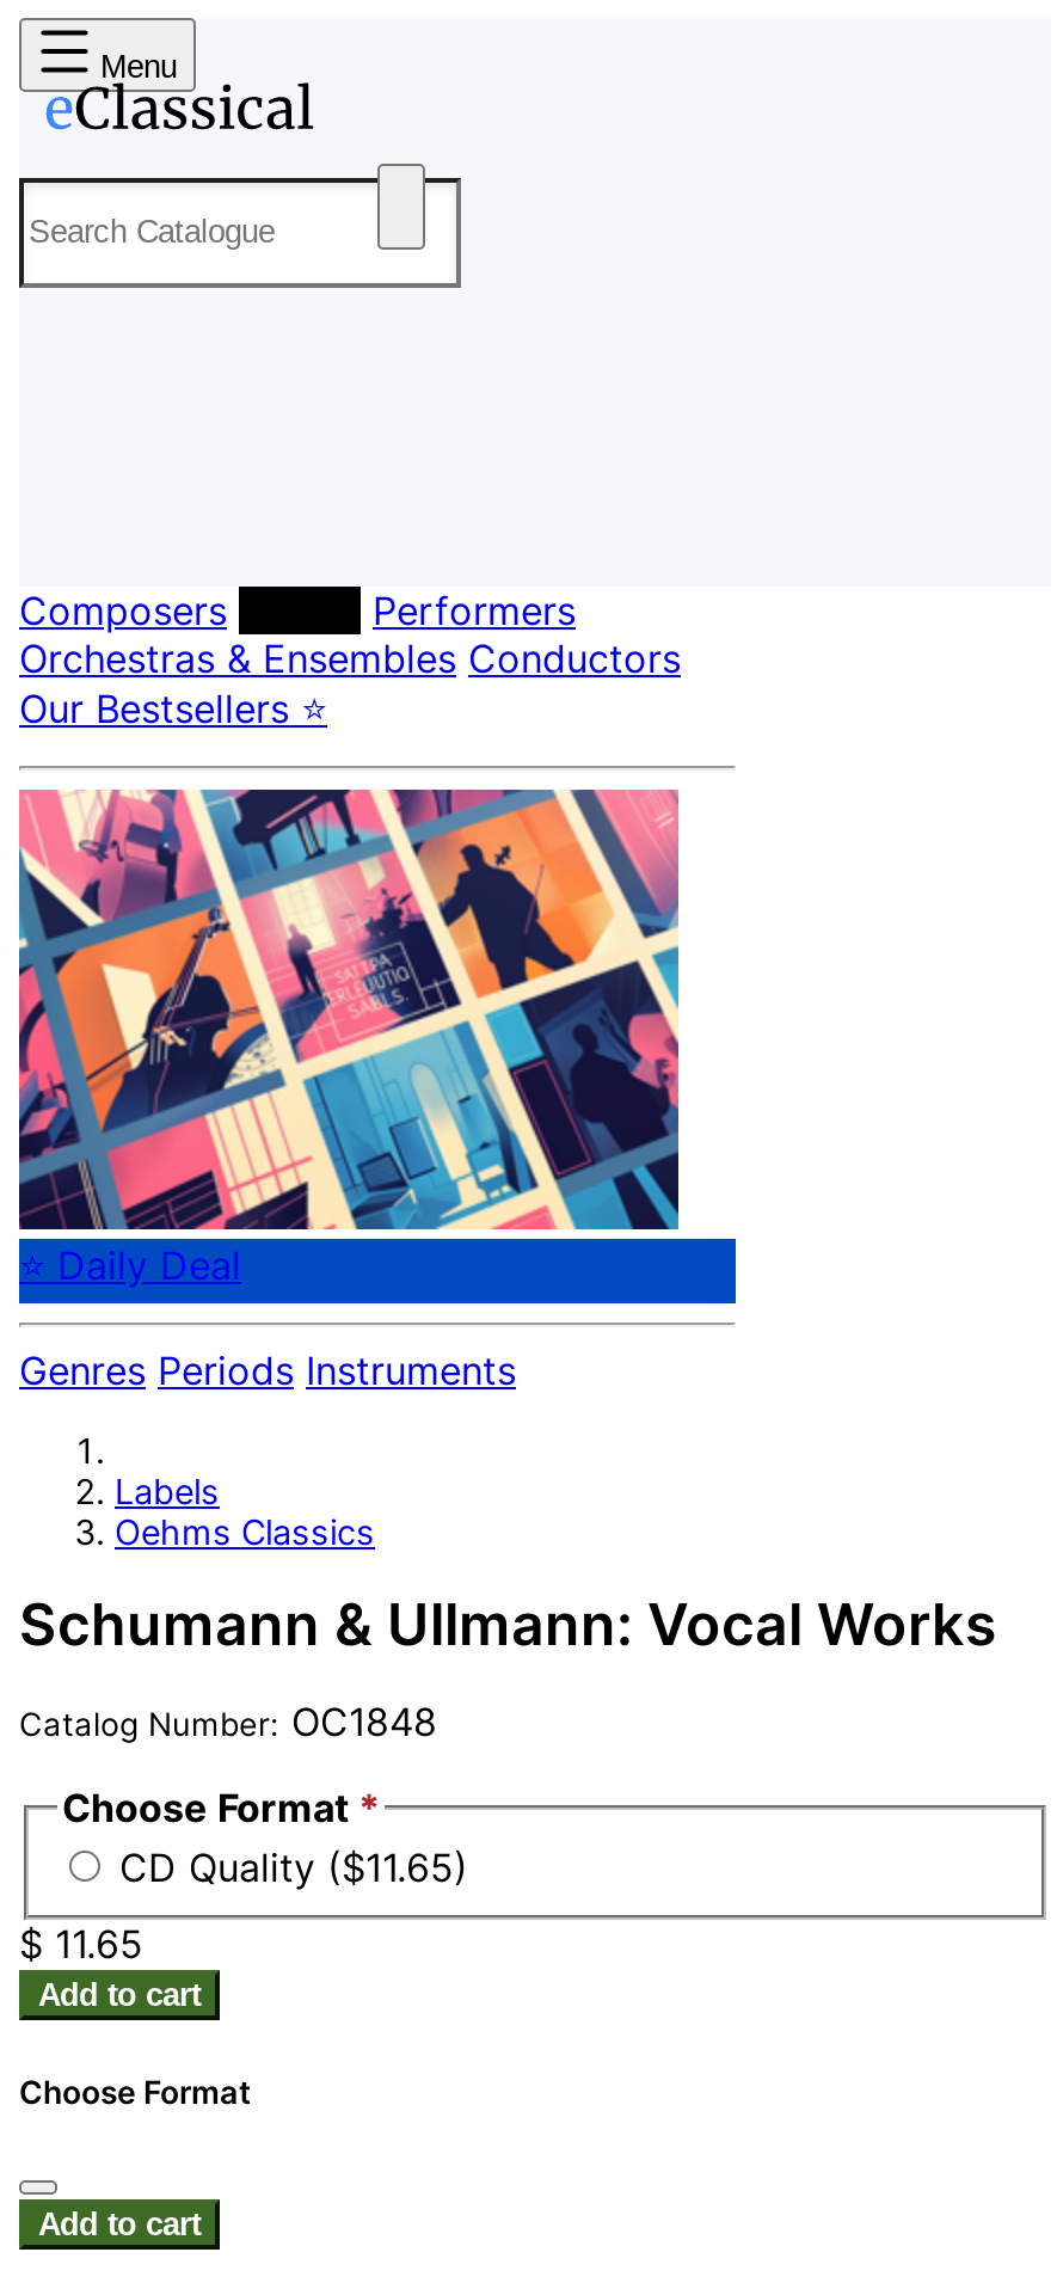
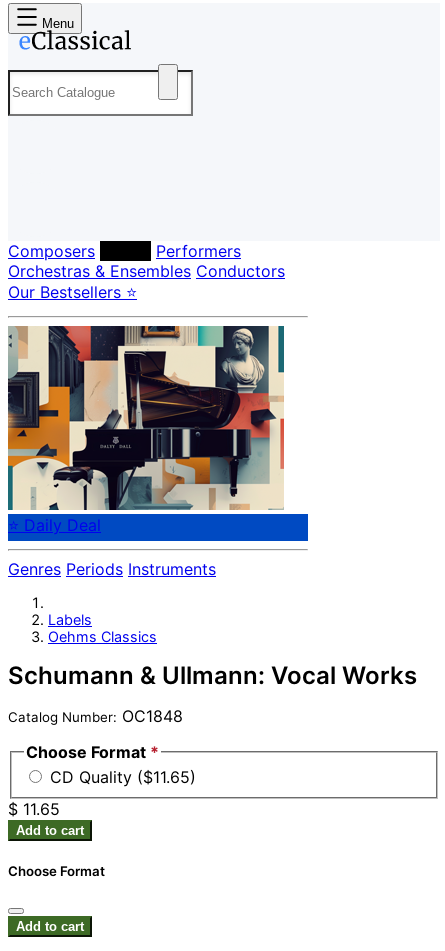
[17,787,681,1232] [image] -> [7,325,285,511] [image]

